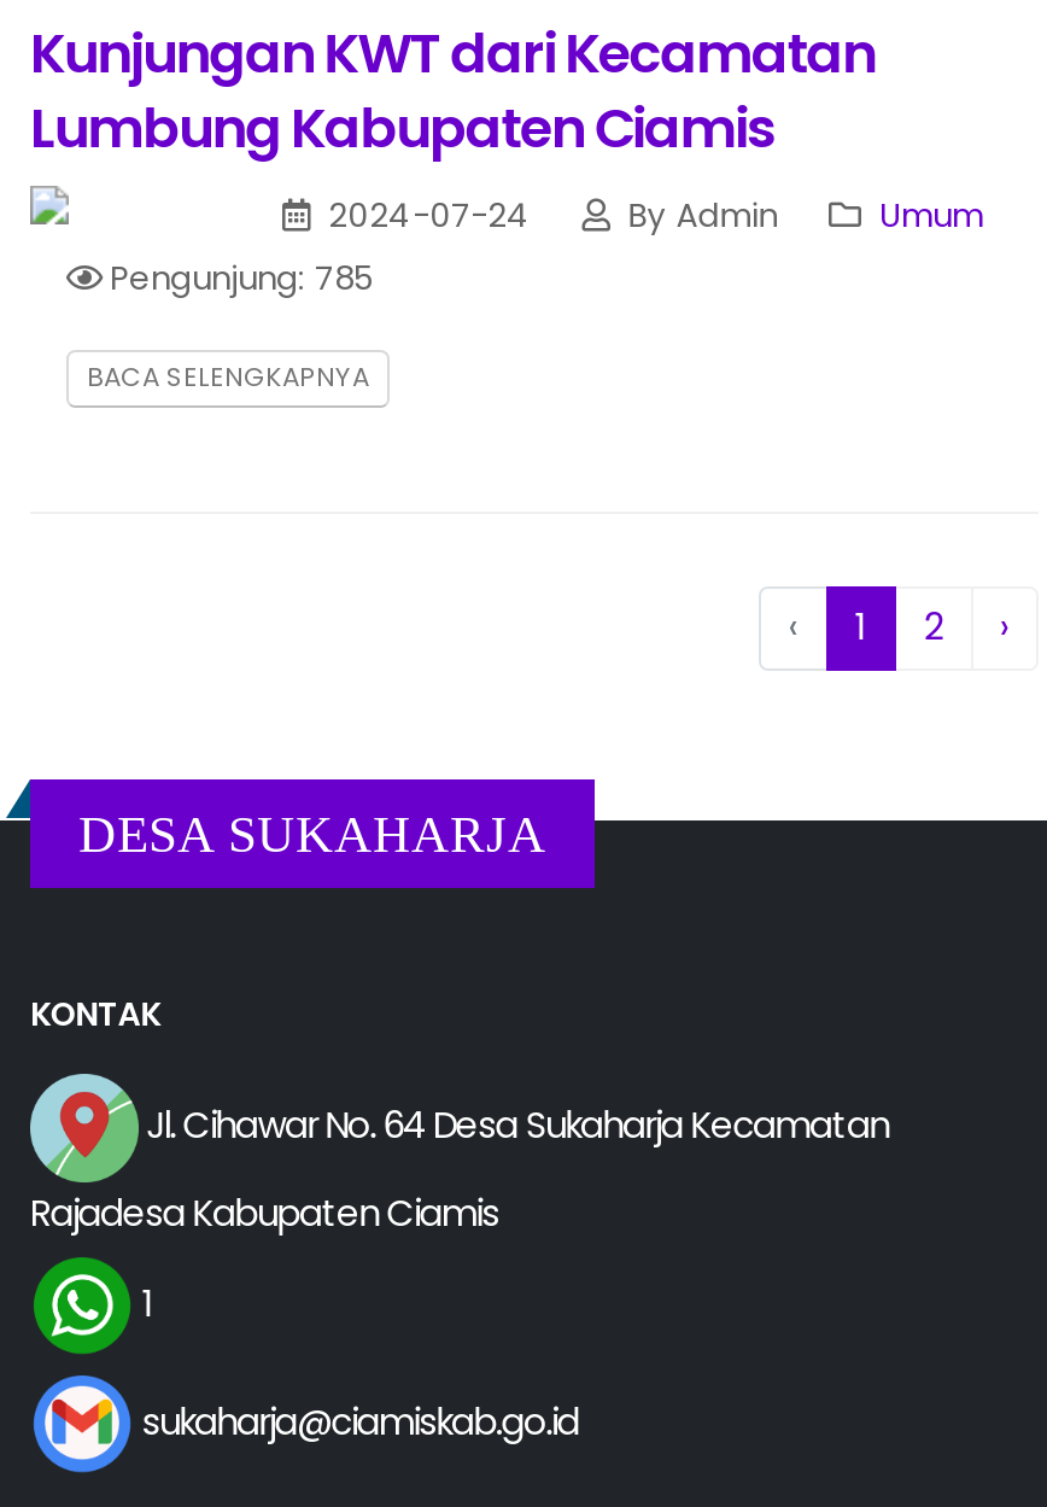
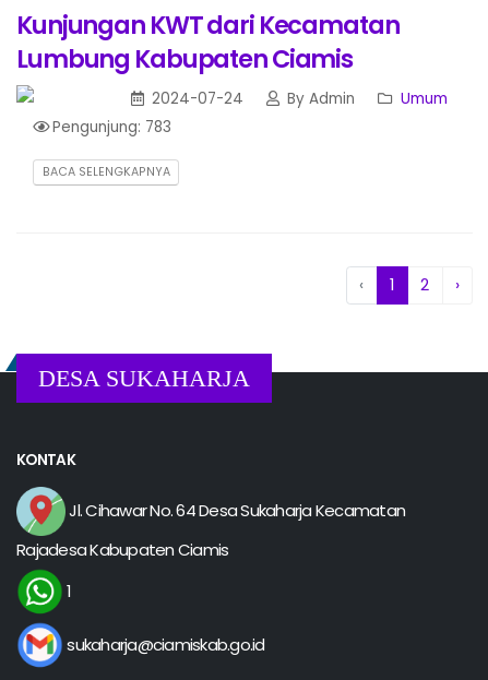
[110,255,373,300] Pengunjung: 785 -> [52,116,171,137] Pengunjung: 783

